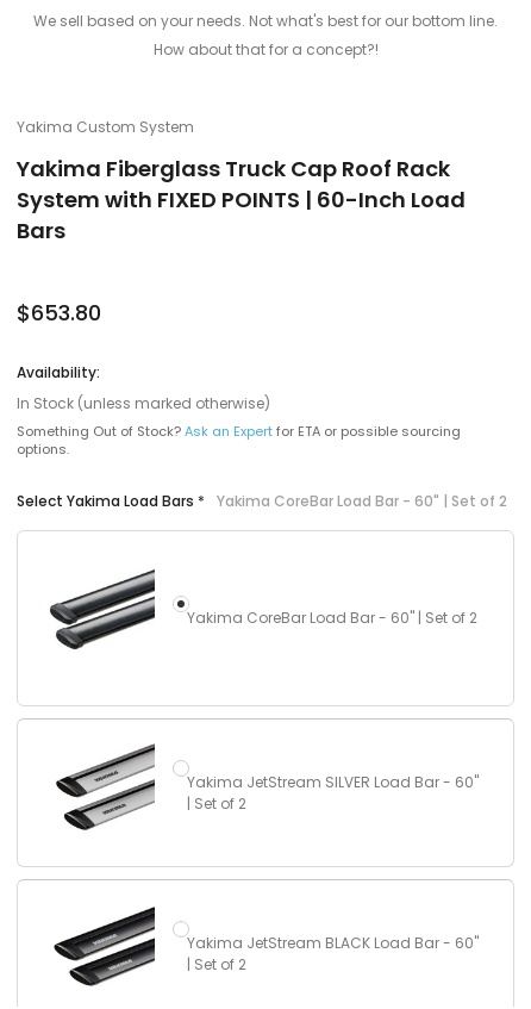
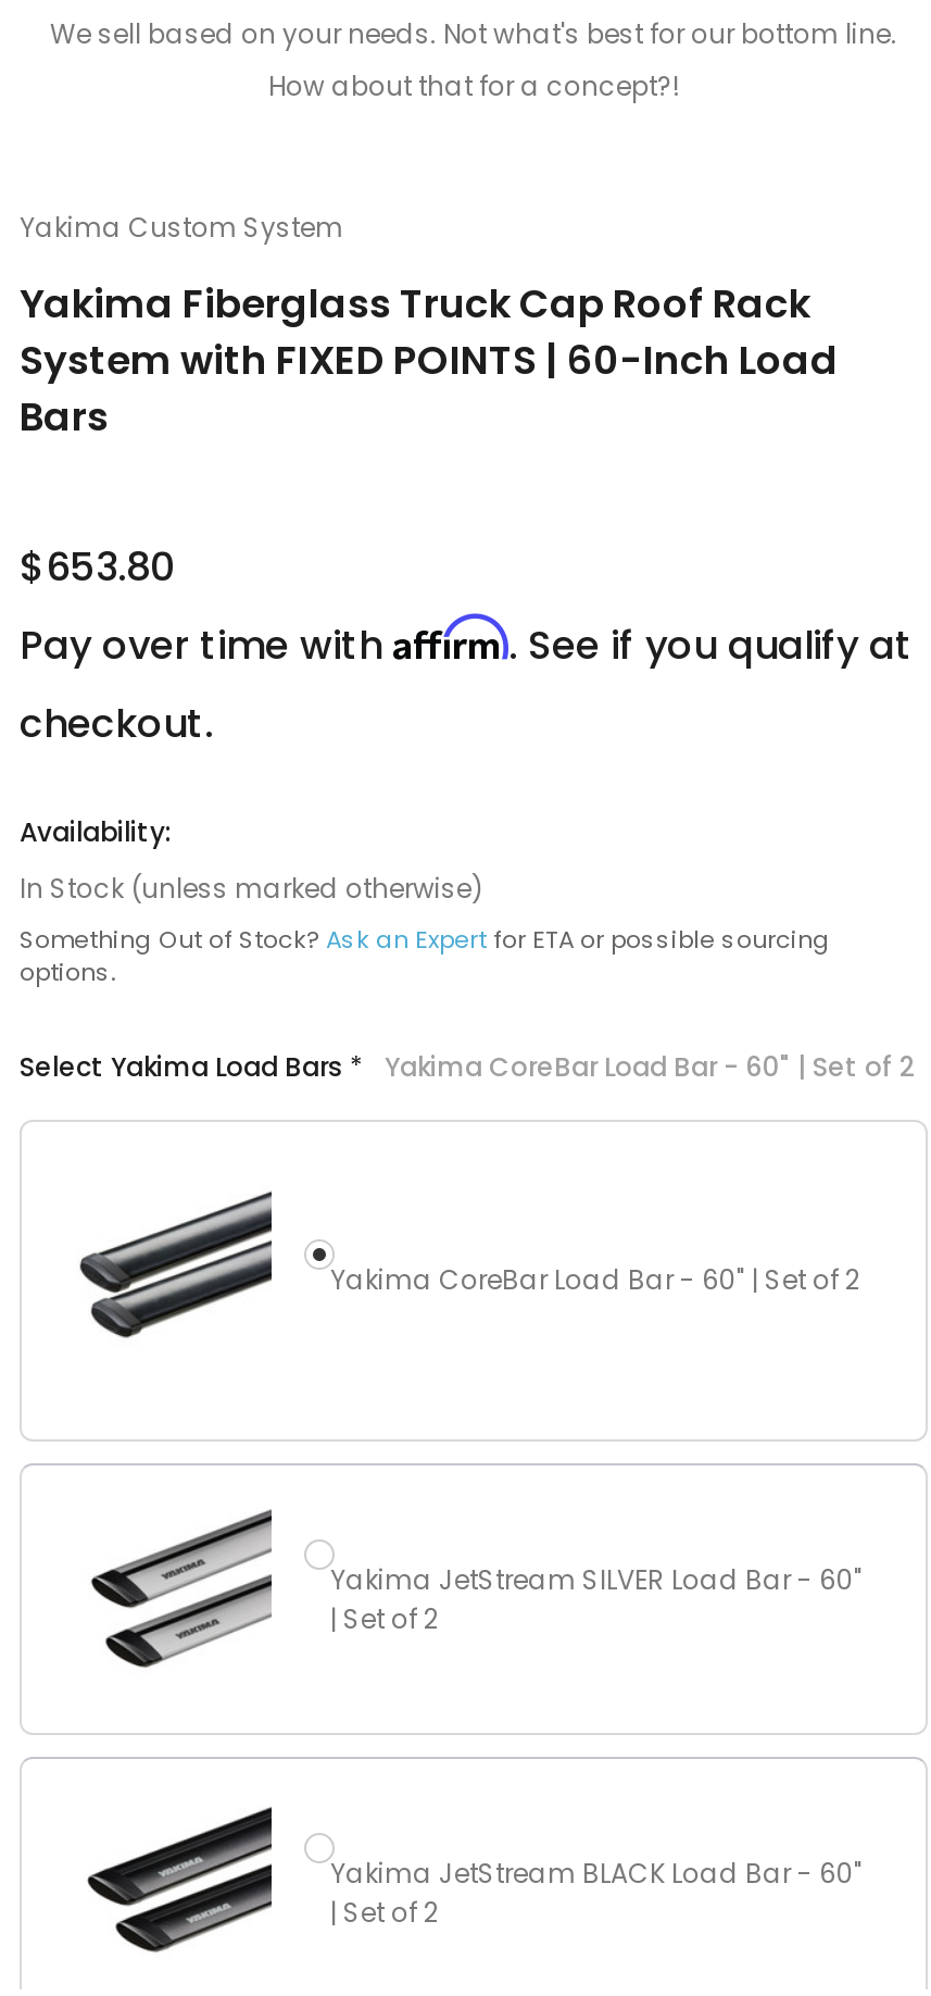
none -> [20,613,913,750] Pay over time with Affirm. See if you qualify at | checkout.

